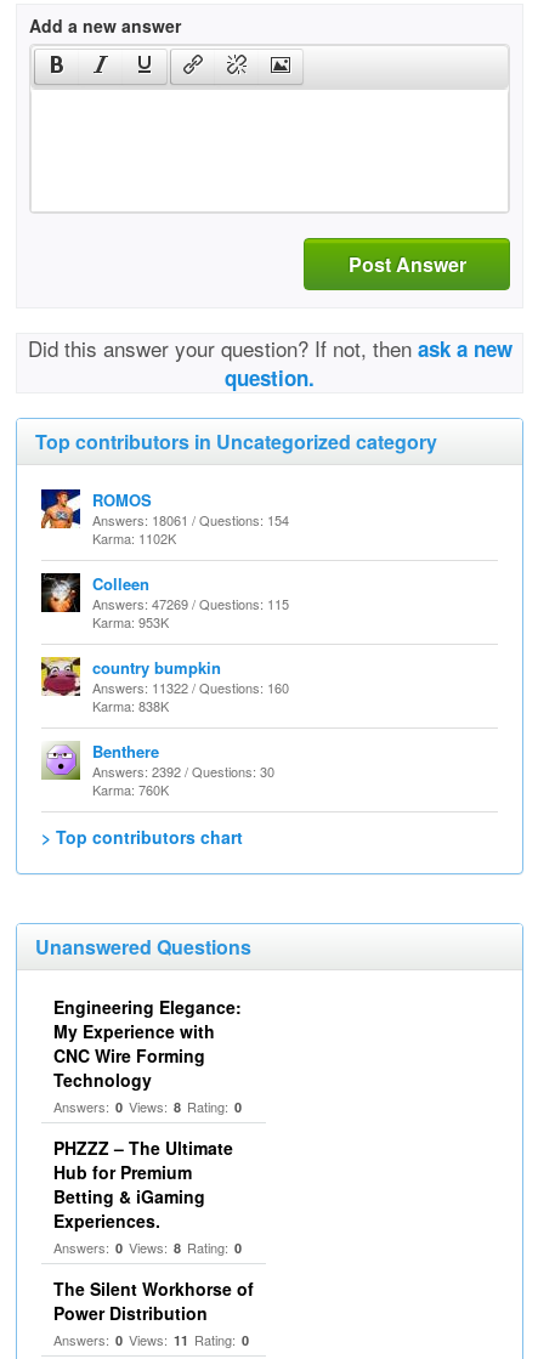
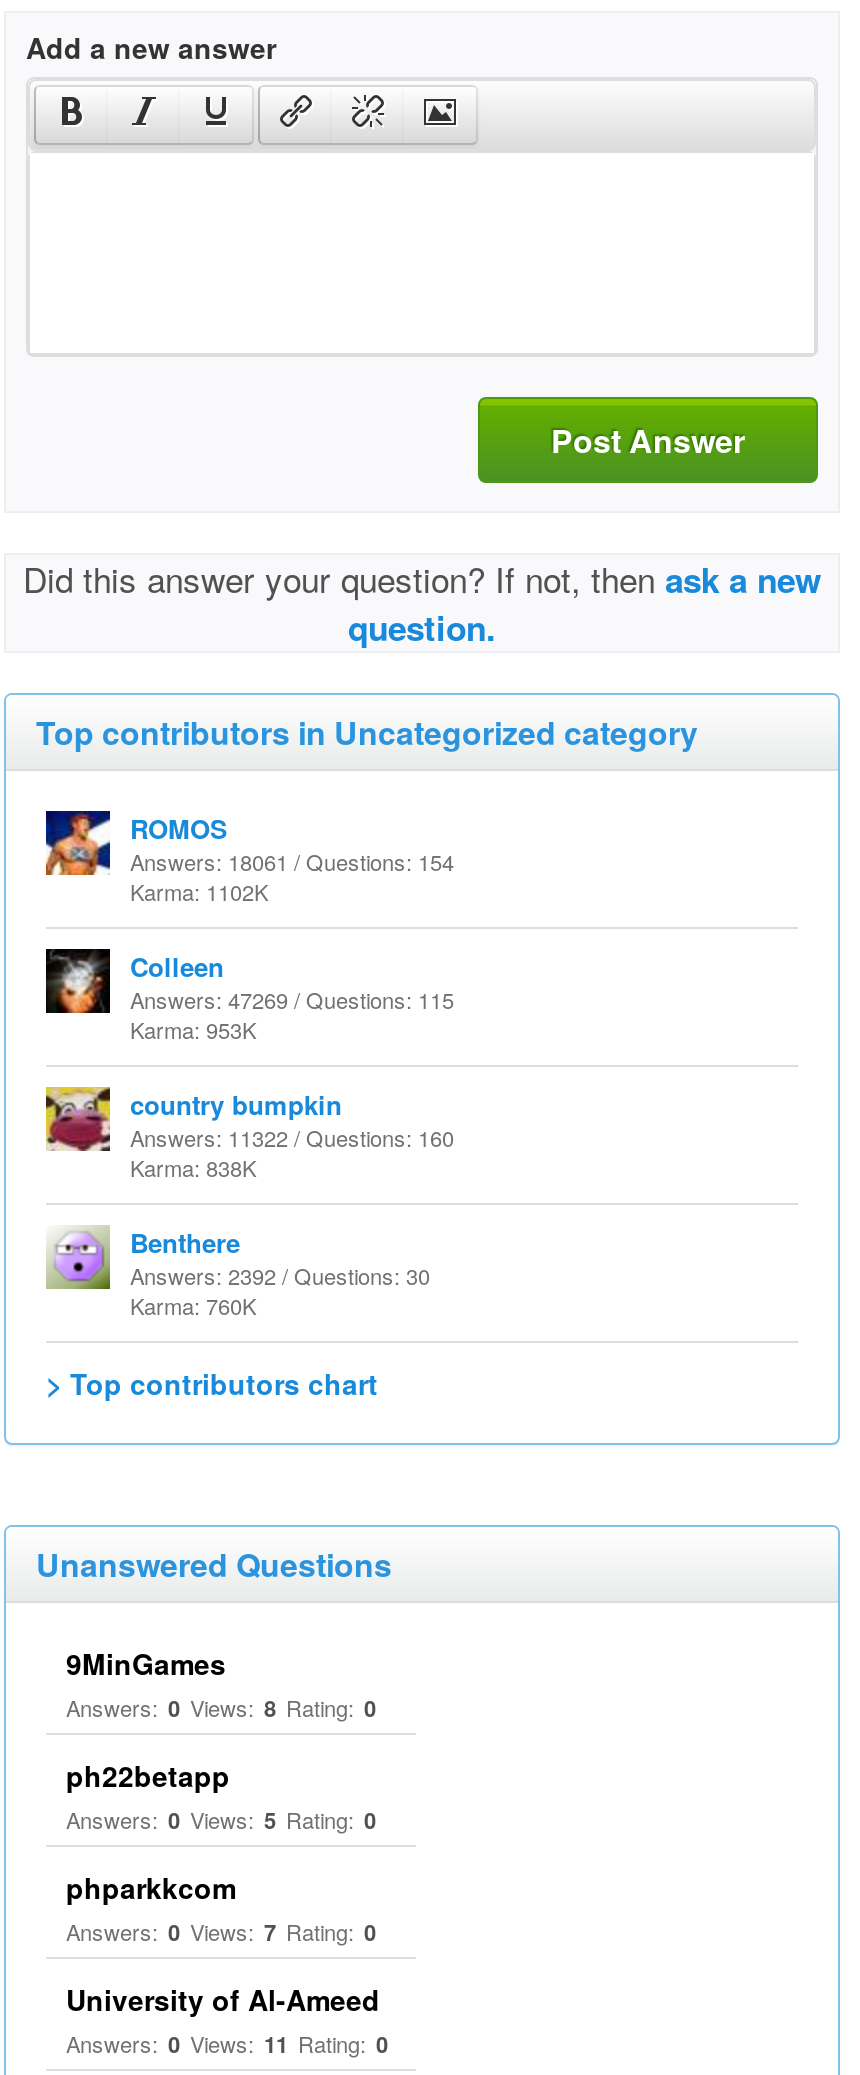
[53,995,242,1092] Engineering Elegance: | My Experience with | CNC Wire Forming | Technology -> [66,1643,226,1683] 9MinGames
[53,1136,254,1325] PHZZZ – The Ultimate | Hub for Premium | Betting & iGaming | Experiences. | Answers: 0 Views: 8 Rating: 0 | The Silent Workhorse of | Power Distribution -> [66,1755,380,2019] ph22betapp | Answers: 0 Views: 5 Rating: 0 | phparkkcom | Answers: 0 Views: 7 Rating: 0 | University of Al-Ameed

